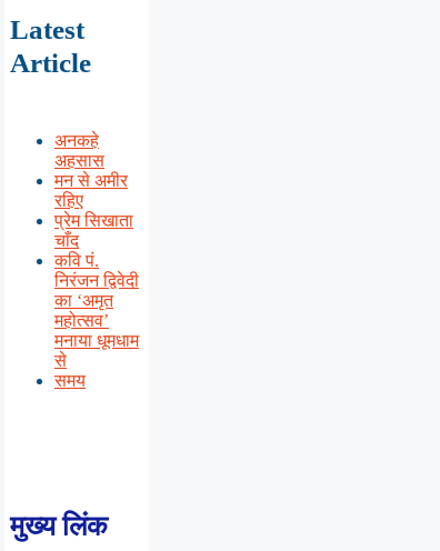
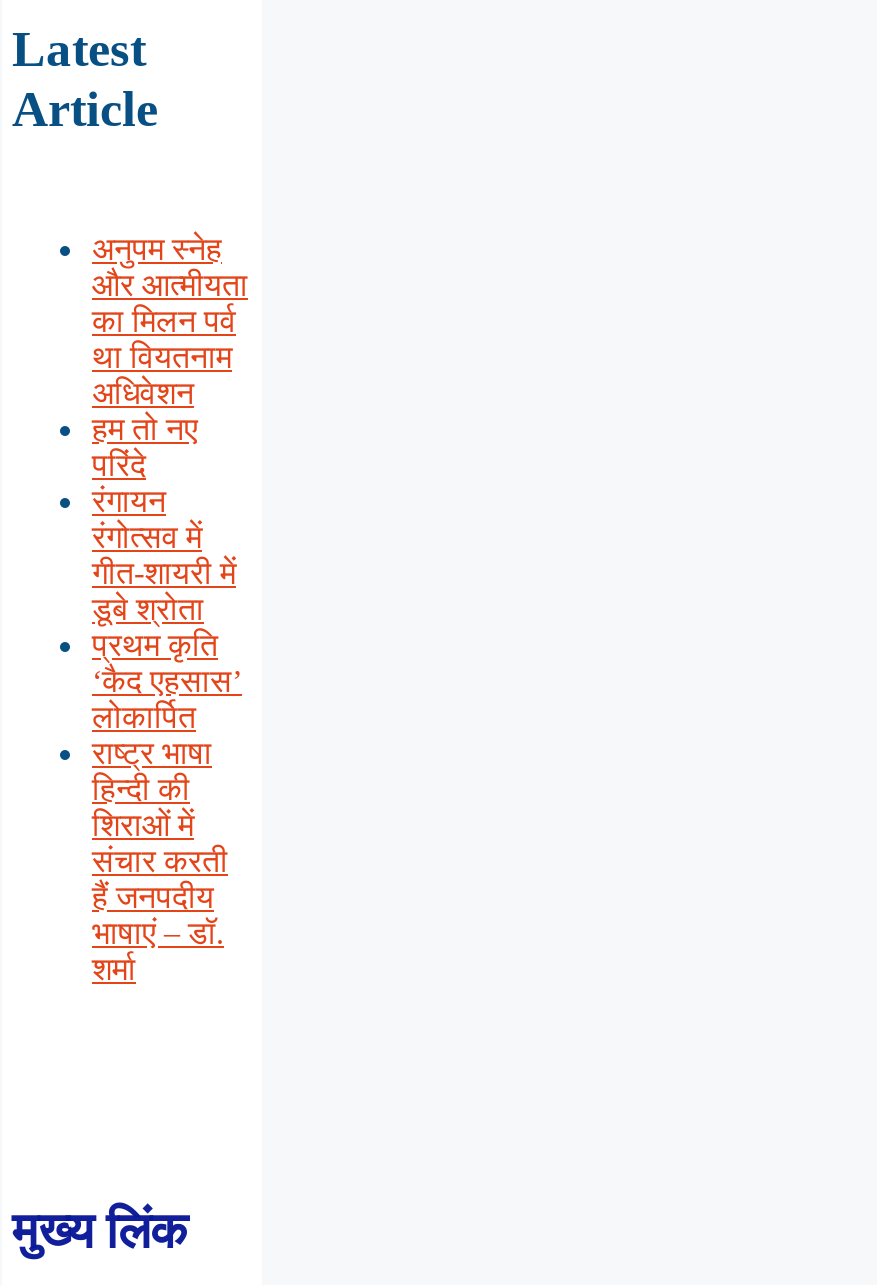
[54,131,139,390] अनकहे | अहसास | मन से अमीर | रहिए | प्रेम सिखाता | चाँद | कवि पं. | निरंजन द्विवेदी | का ‘अमृत | महोत्सव’ | मनाया धूमधाम | से | समय -> [92,232,248,986] अनुपम स्नेह | और आत्मीयता | का मिलन पर्व | था वियतनाम | अधिवेशन | हम तो नए | परिंदे | रंगायन | रंगोत्सव में | गीत-शायरी में | डूबे श्रोता | प्रथम कृति | ‘कैद एहसास’ | लोकार्पित | राष्ट्र भाषा | हिन्दी की | शिराओं में | संचार करती | हैं जनपदीय | भाषाएं – डॉ. | शर्मा

